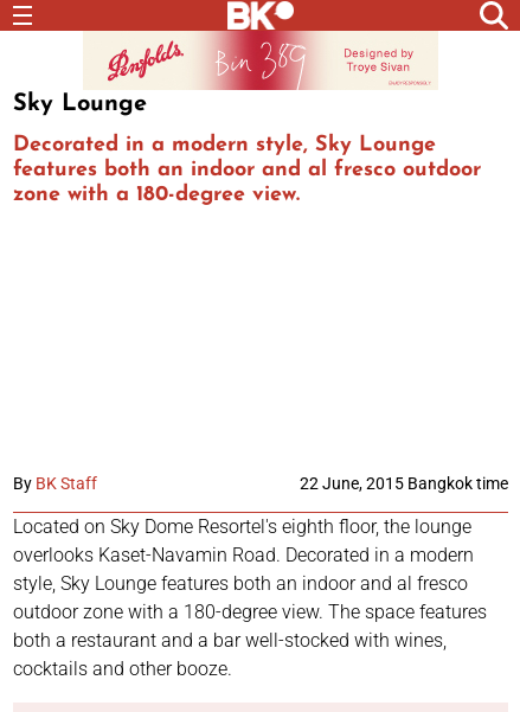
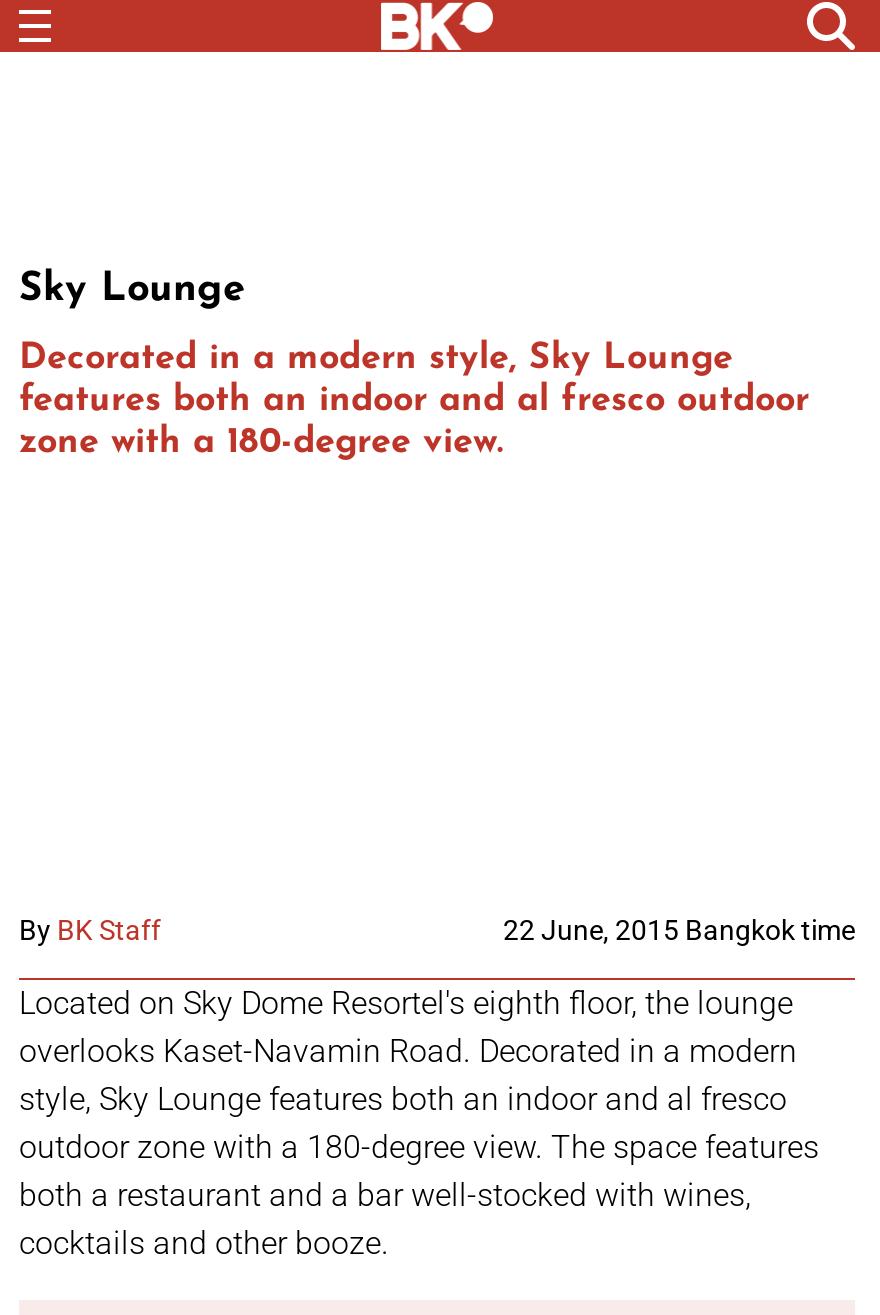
[84,30,437,91] [image] -> none

